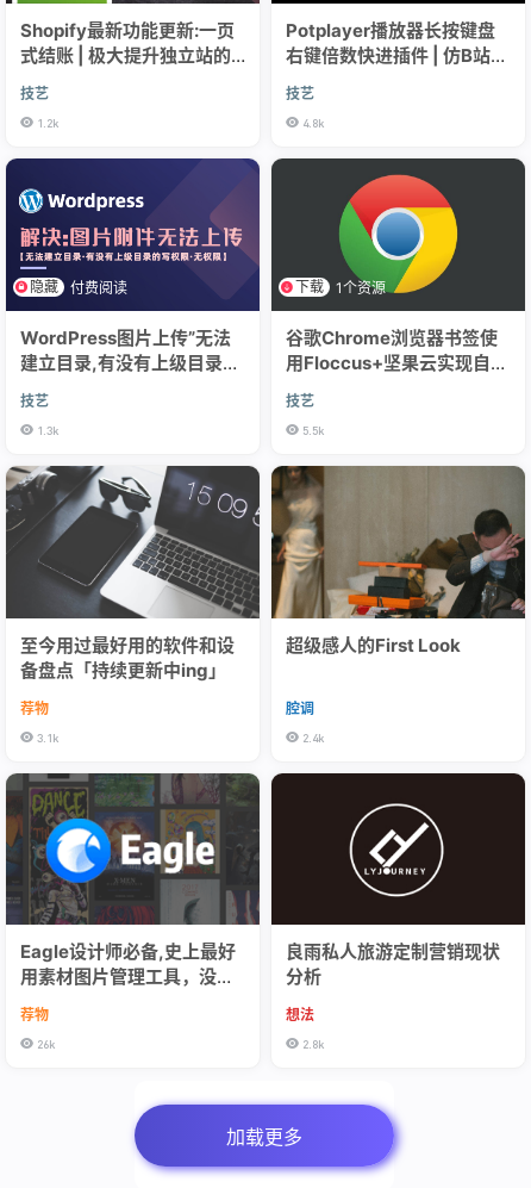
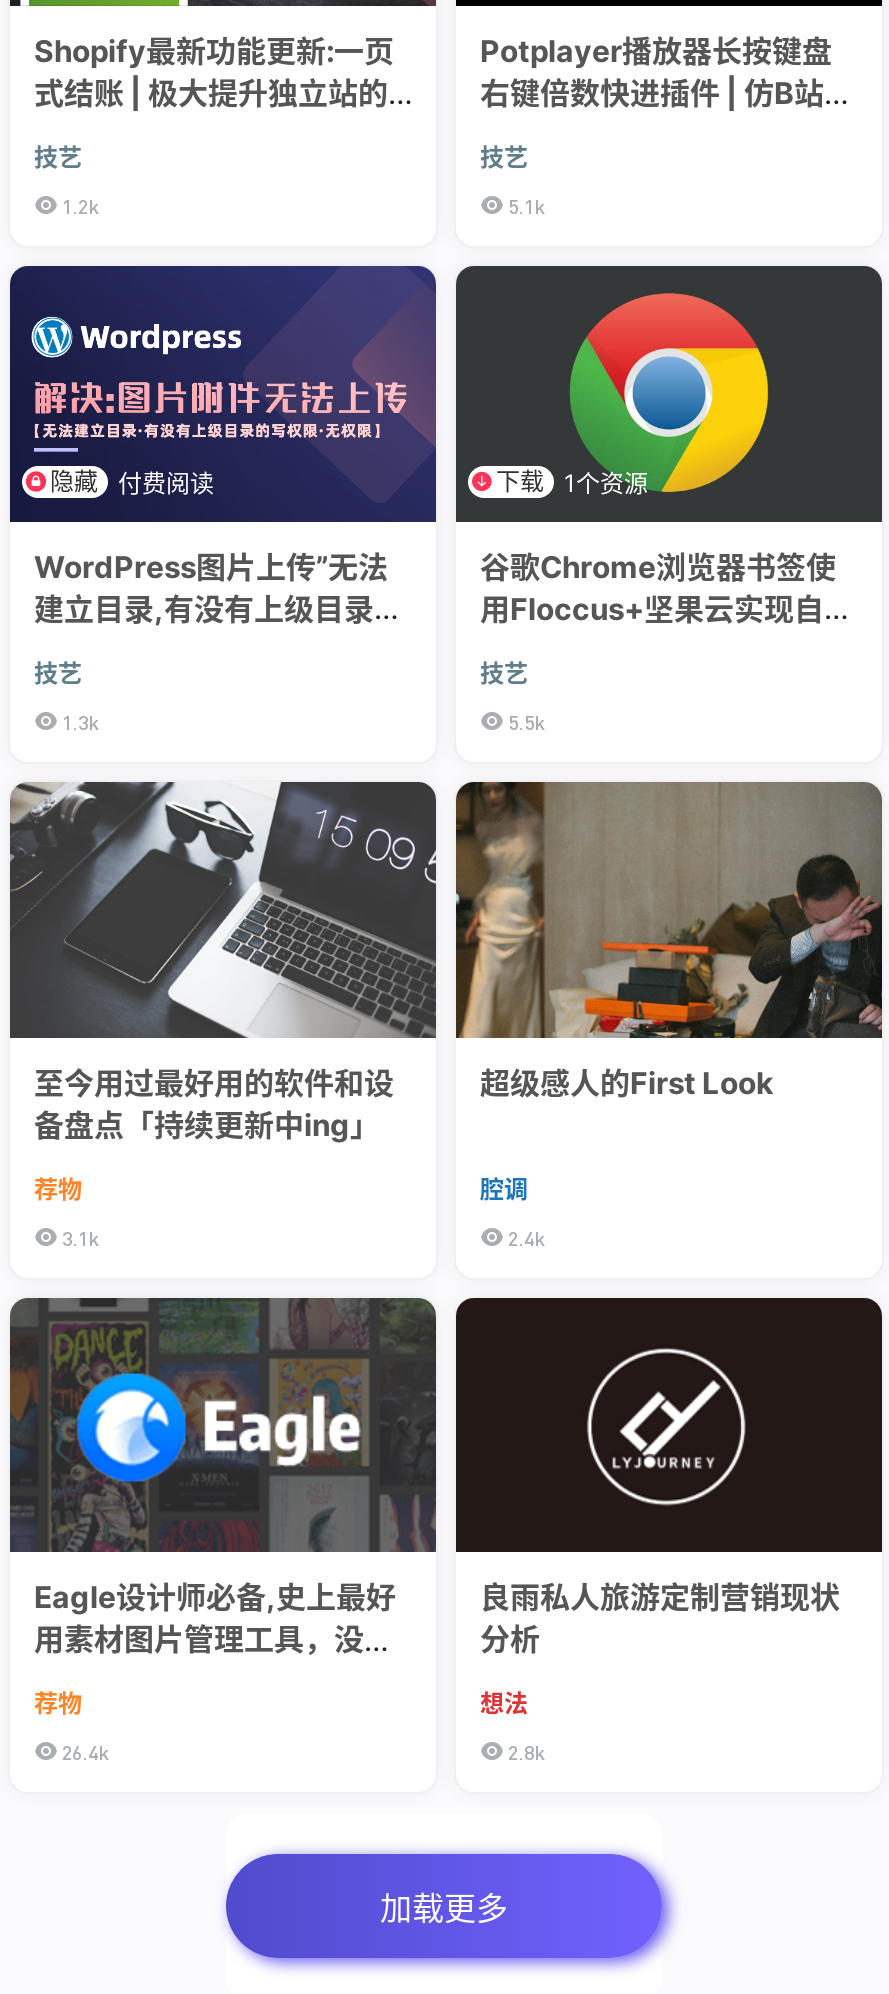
[302,115,325,130] 4.8k -> [508,194,546,218] 5.1k
[37,1037,56,1051] 26k -> [62,1741,110,1765] 26.4k

